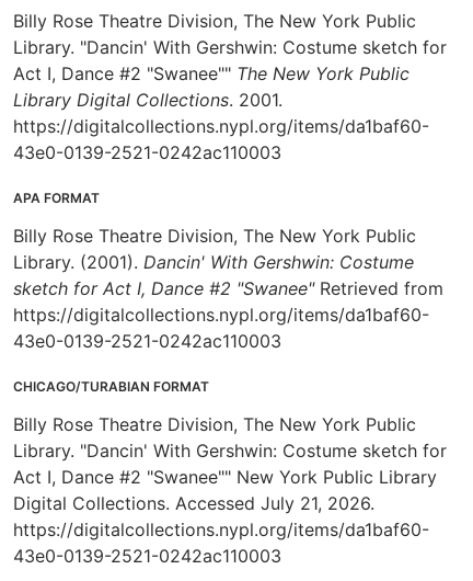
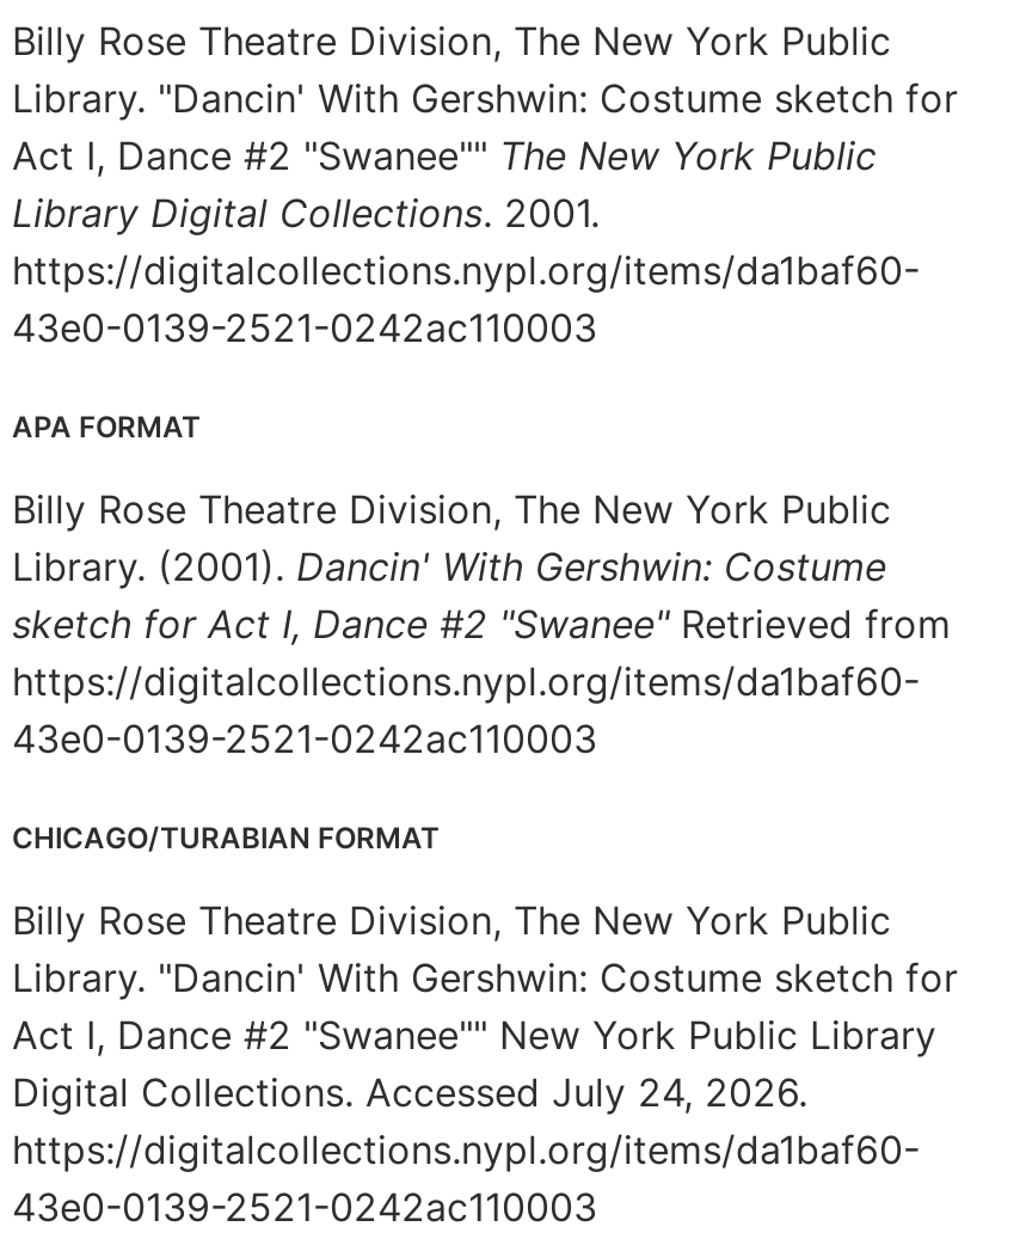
[13,492,374,514] Digital Collections. Accessed July 21, 2026. -> [12,1068,807,1116] Digital Collections. Accessed July 24, 2026.

